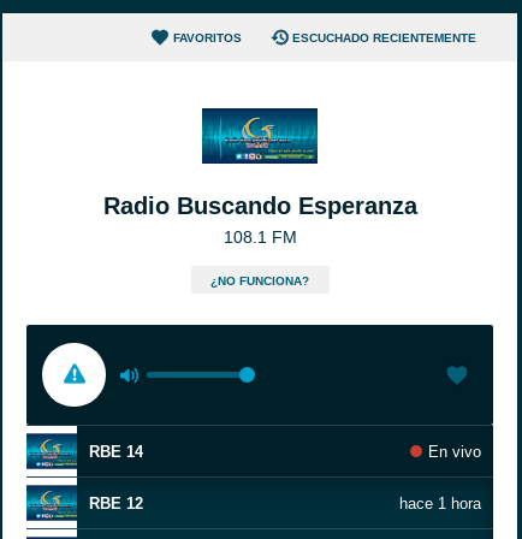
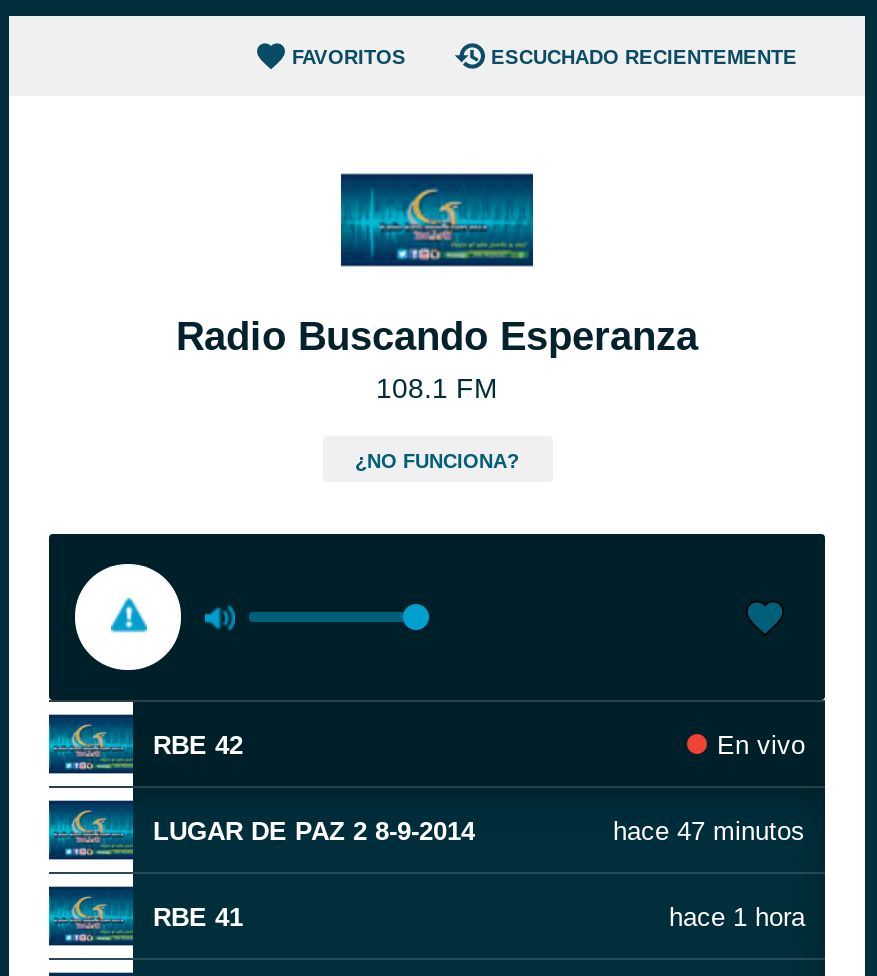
[89,442,143,460] RBE 14 -> [153,729,243,759] RBE 42
[89,494,143,512] RBE 12 -> [153,815,805,931] LUGAR DE PAZ 2 8-9-2014 | hace 47 minutos | RBE 41

